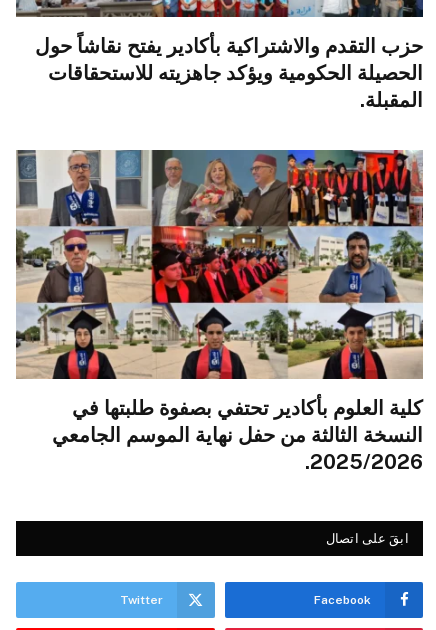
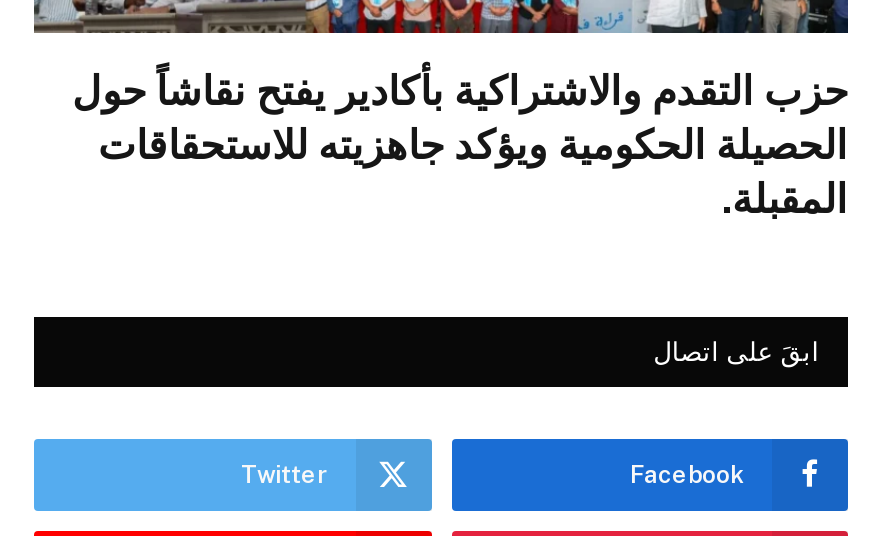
[15,149,424,474] [image] | كلية العلوم بأكادير تحتفي بصفوة طلبتها في | النسخة الثالثة من حفل نهاية الموسم الجامعي | 2025/2026. -> none

